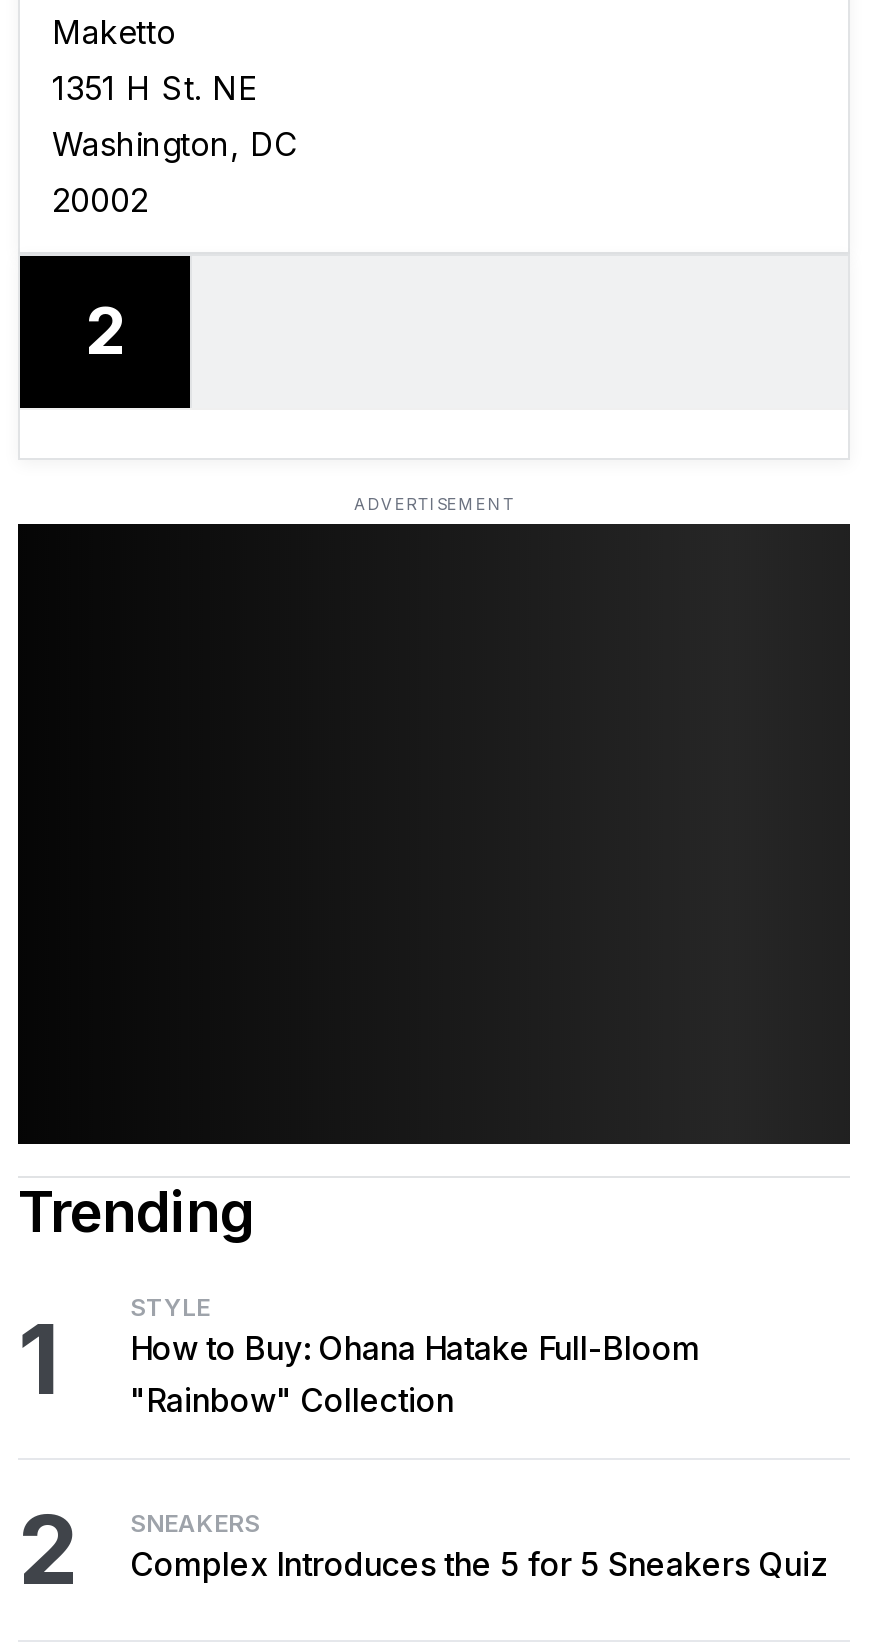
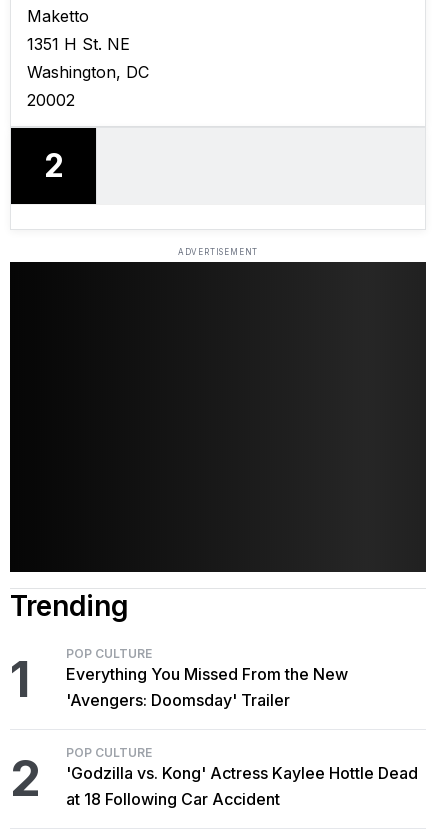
[130,1292,700,1420] STYLE | How to Buy: Ohana Hatake Full-Bloom | "Rainbow" Collection -> [66,646,348,710] POP CULTURE | Everything You Missed From the New | 'Avengers: Doomsday' Trailer
[130,1508,828,1584] SNEAKERS | Complex Introduces the 5 for 5 Sneakers Quiz -> [66,745,418,809] POP CULTURE | 'Godzilla vs. Kong' Actress Kaylee Hottle Dead | at 18 Following Car Accident

